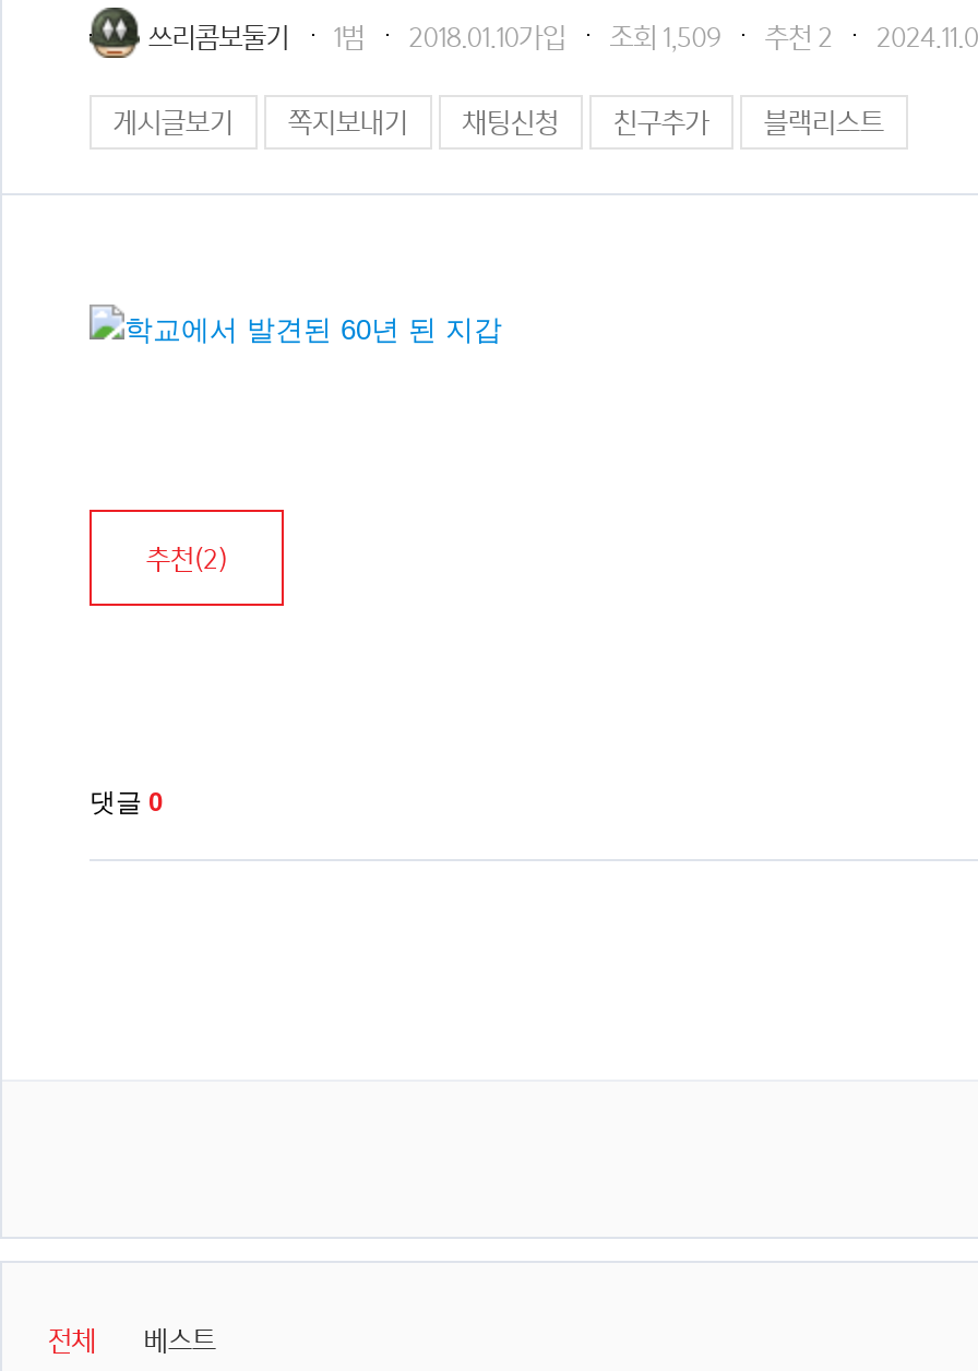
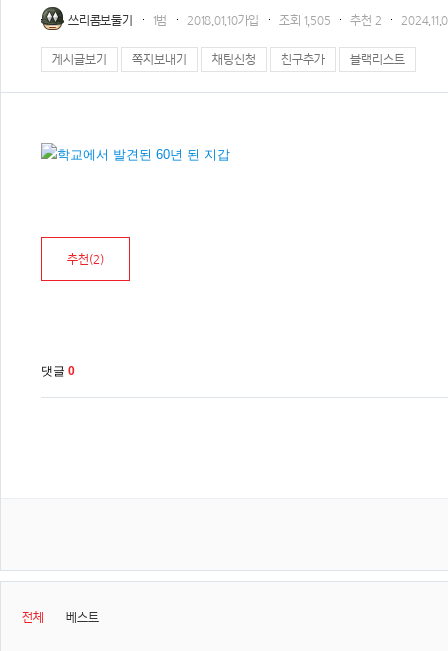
[610,21,721,53] 조회 1,509 -> [279,13,330,28] 조회 1,505

